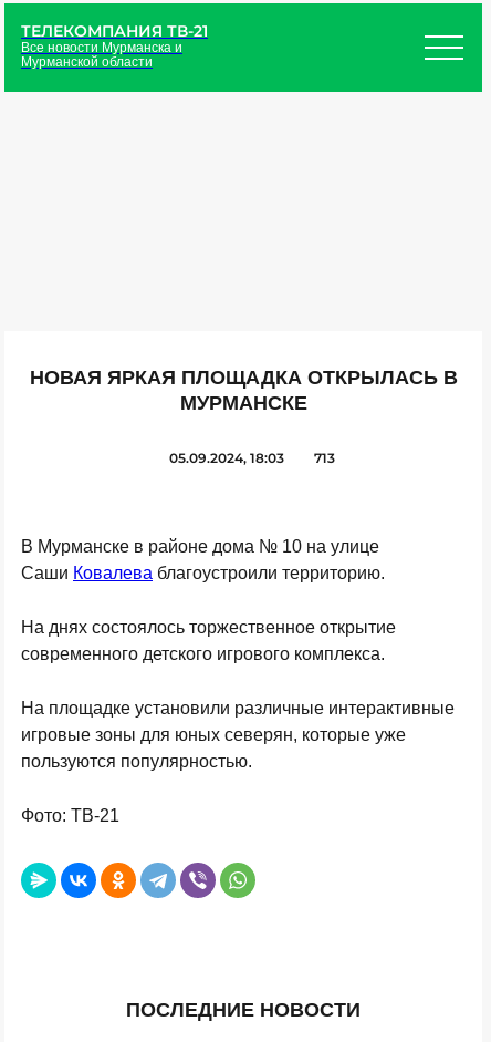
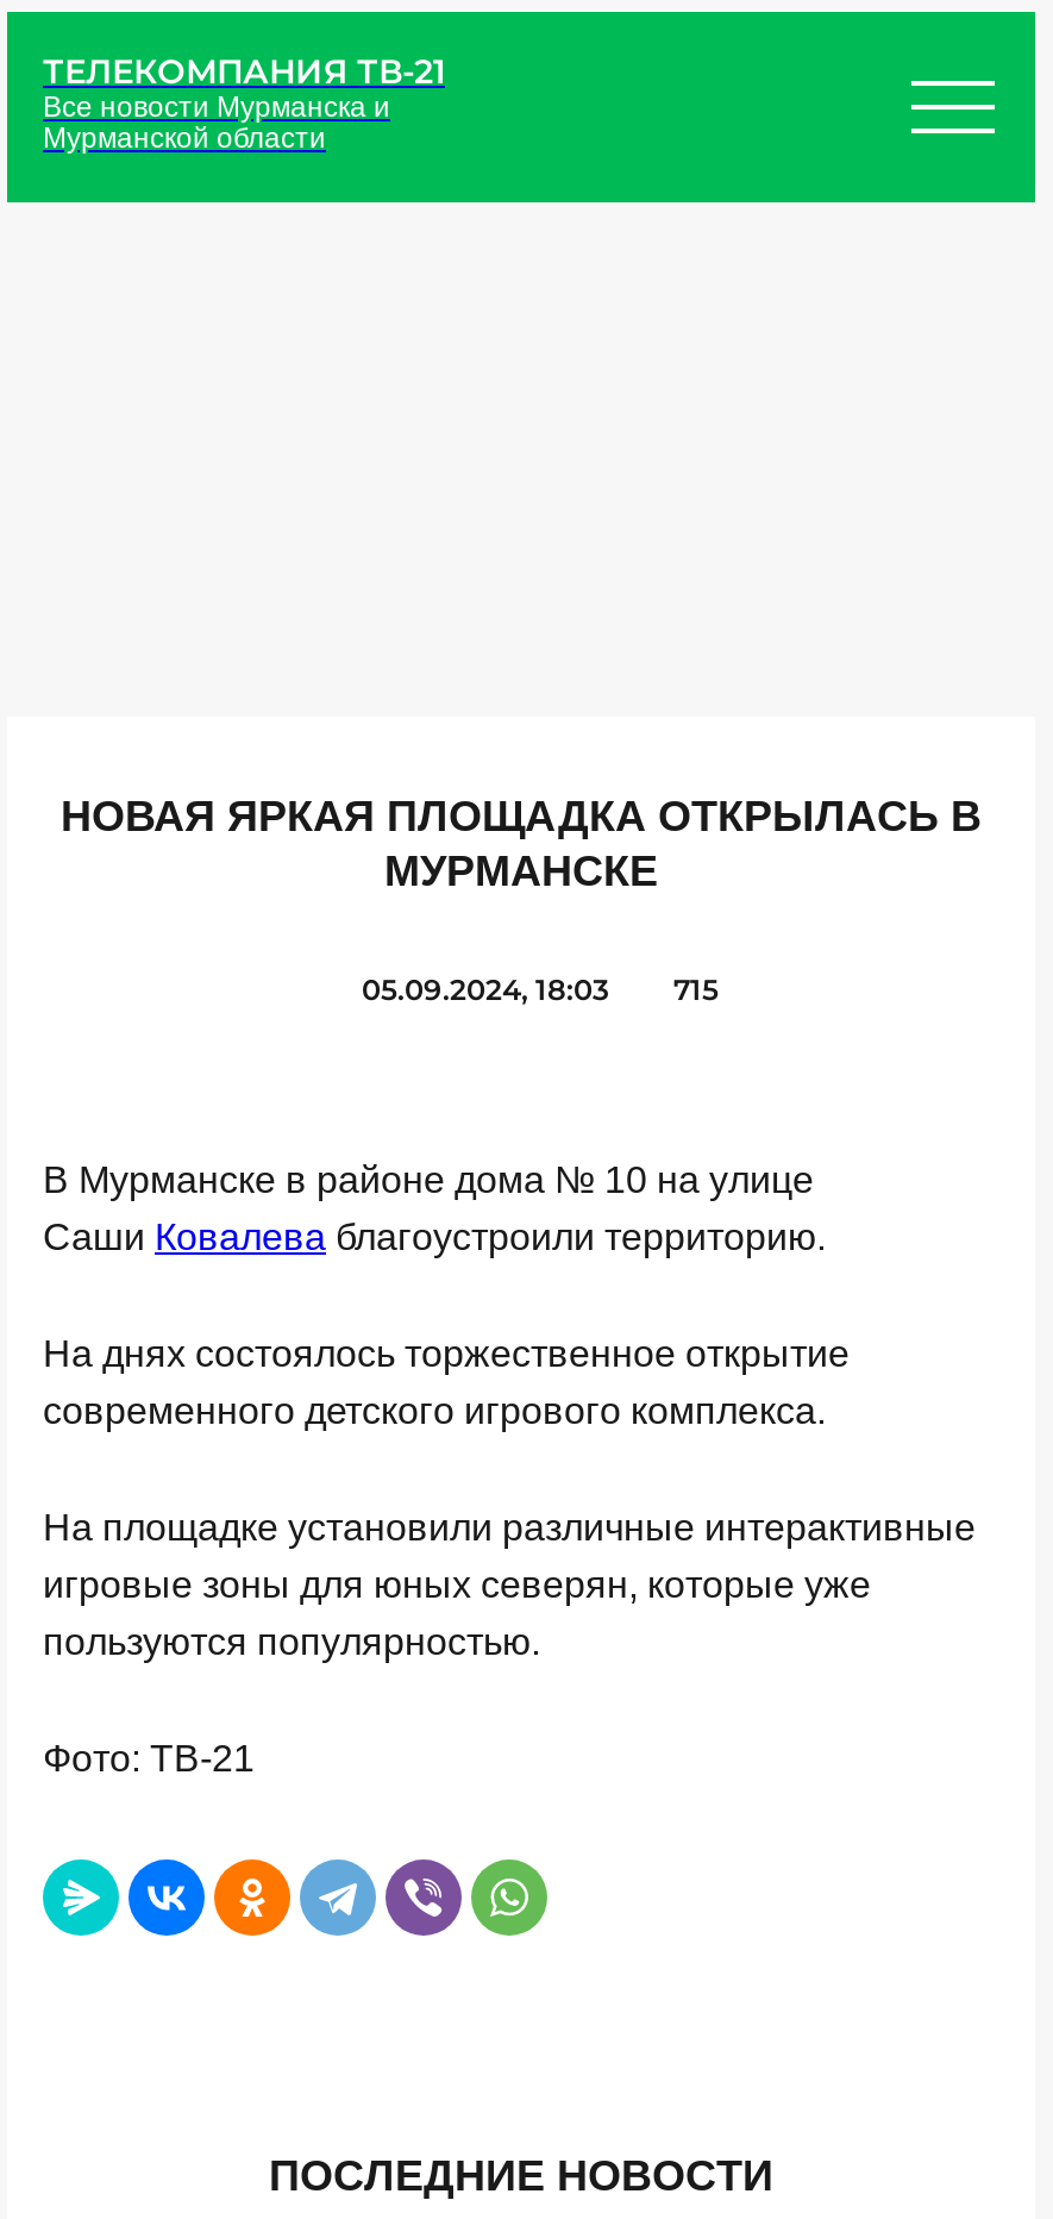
[169,450,335,466] 05.09.2024, 18:03 713 -> [362,971,719,1007] 05.09.2024, 18:03 715

